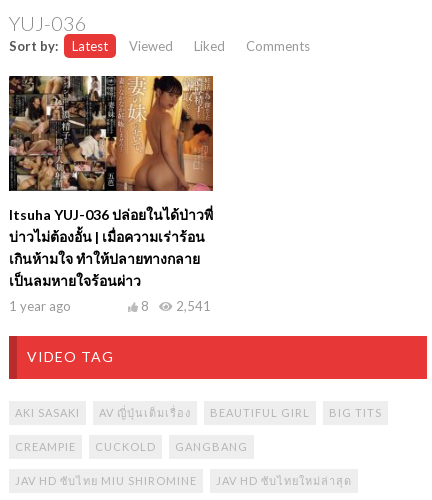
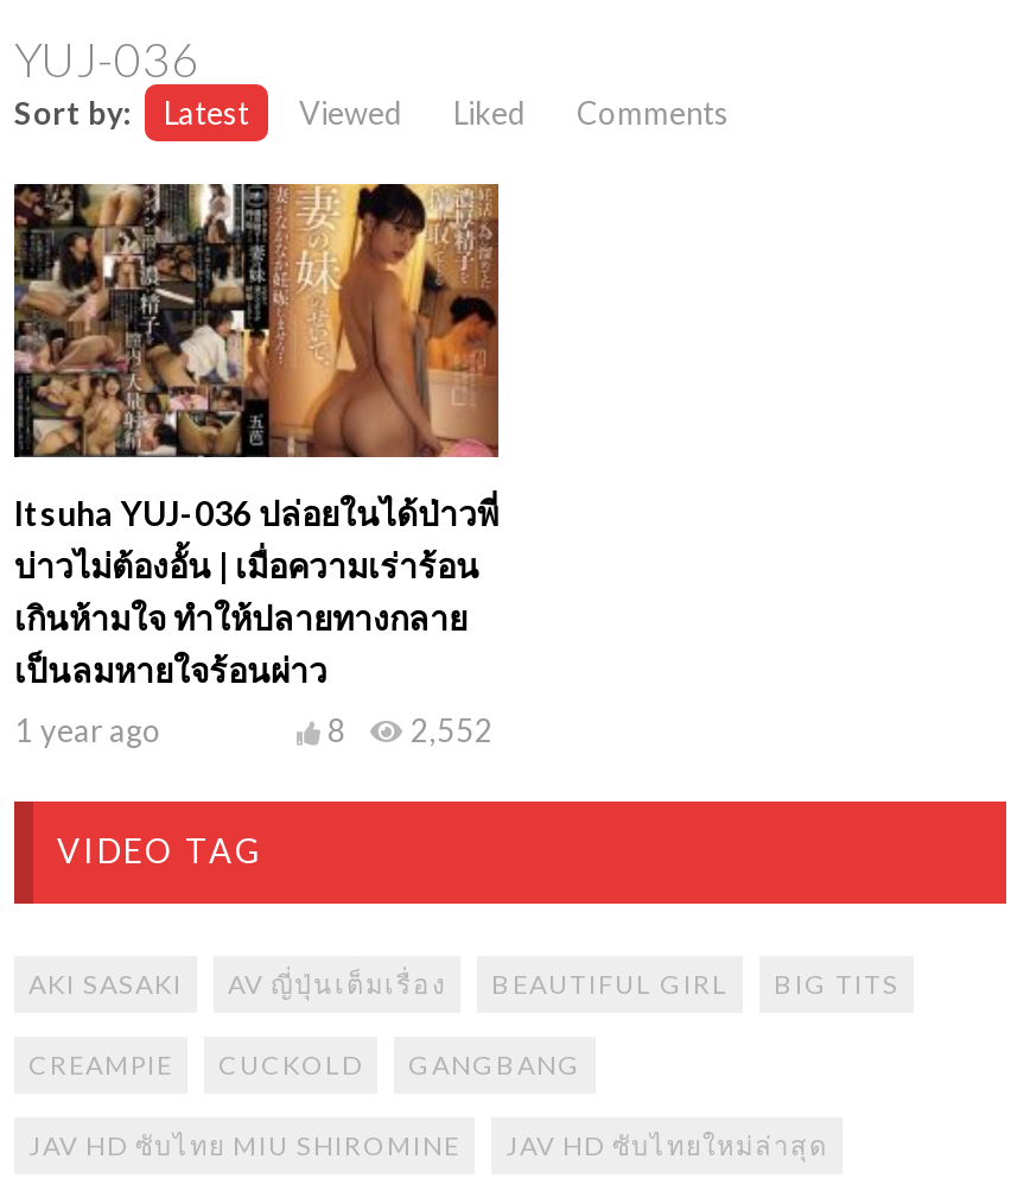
[141,298,211,314] 8 2,541 -> [328,711,494,749] 8 2,552

